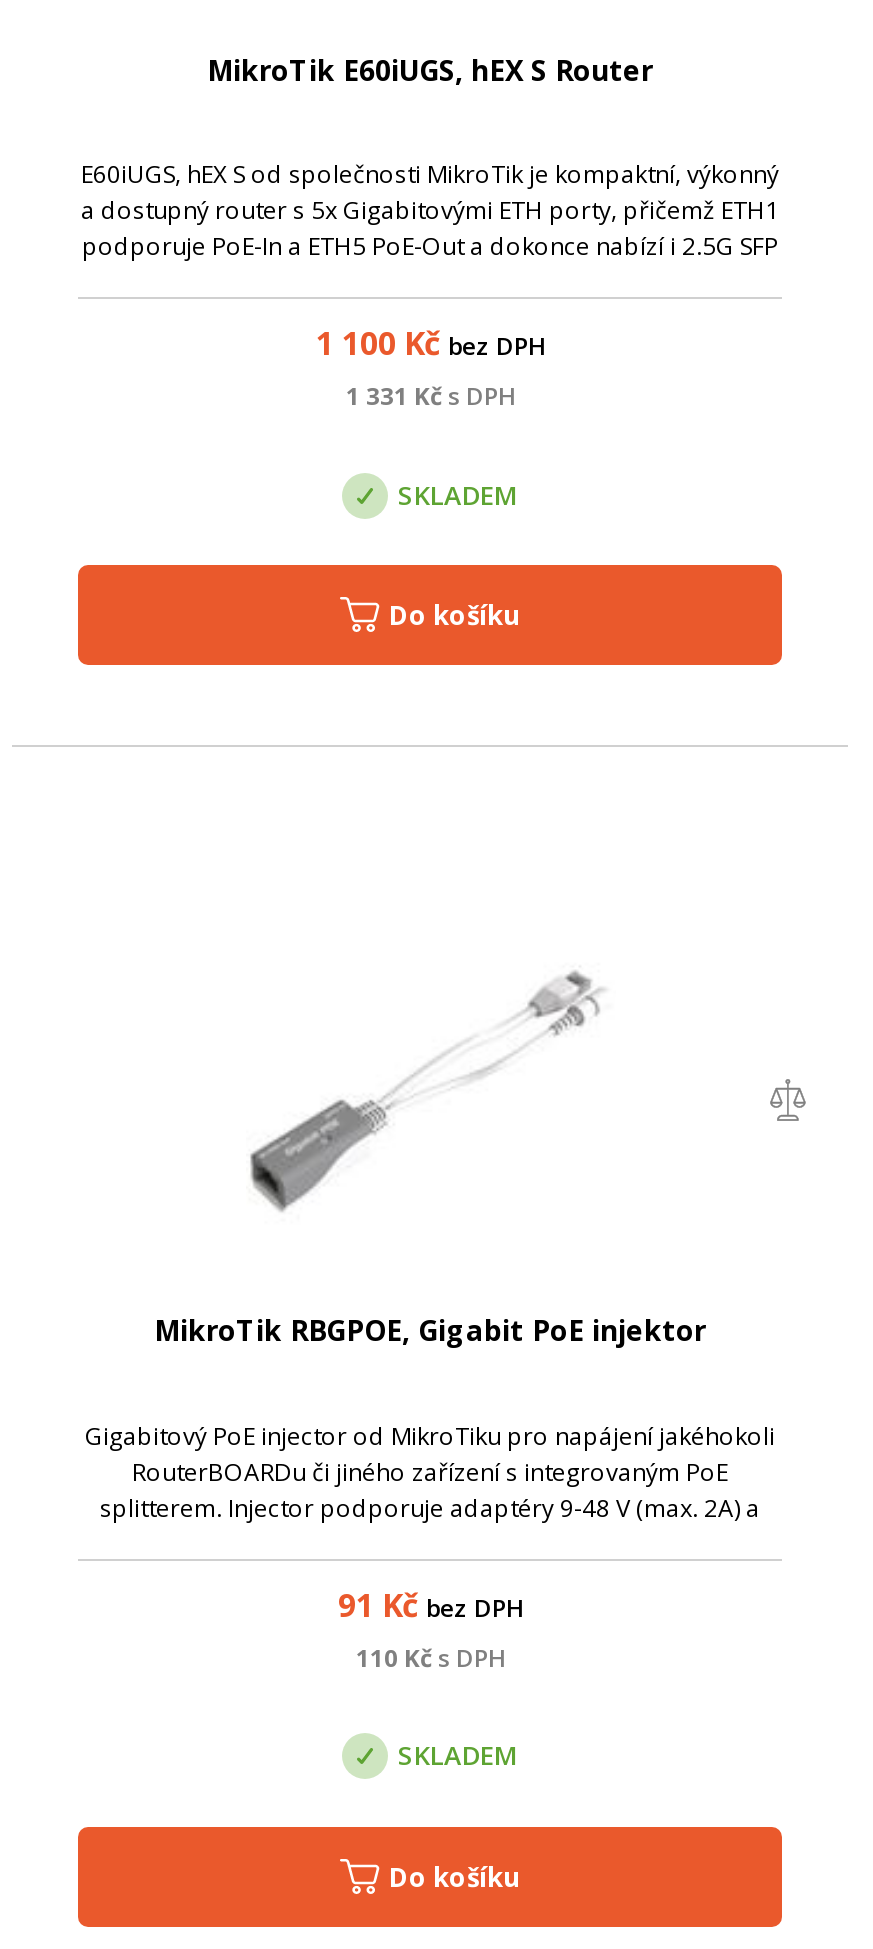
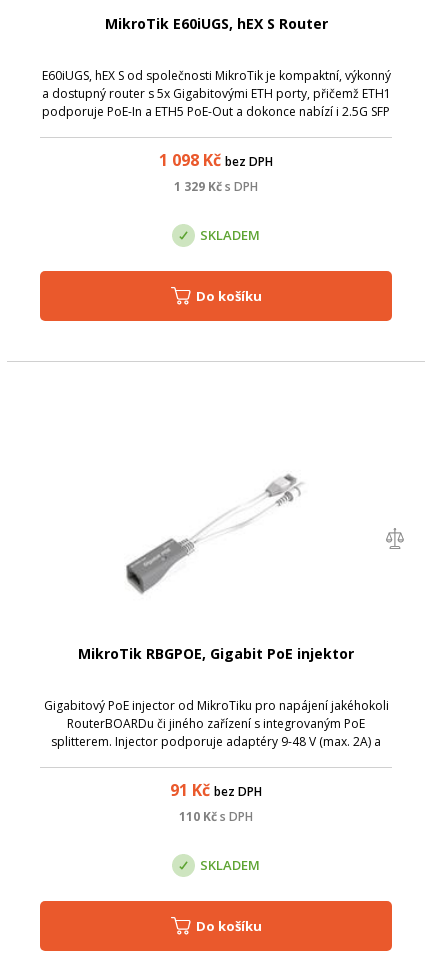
[316,322,544,366] 1 100 Kč bez DPH -> [159,149,273,171] 1 098 Kč bez DPH
[346,380,514,414] 1 331 Kč s DPH -> [174,178,258,195] 1 329 Kč s DPH

